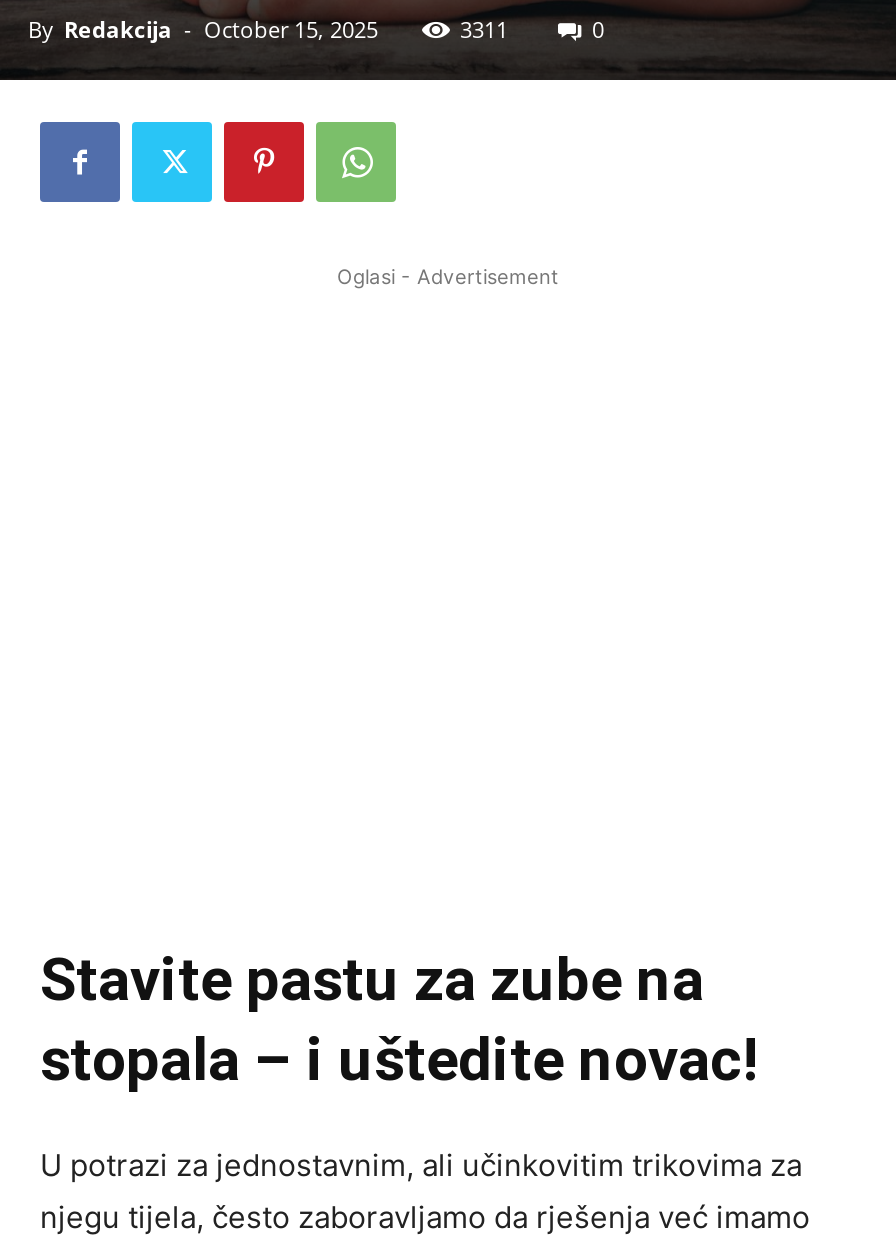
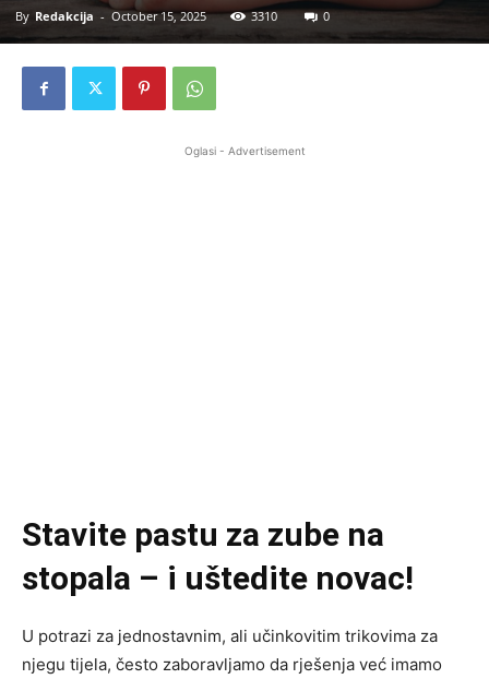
[460,14,508,44] 3311 -> [251,8,277,24] 3310

